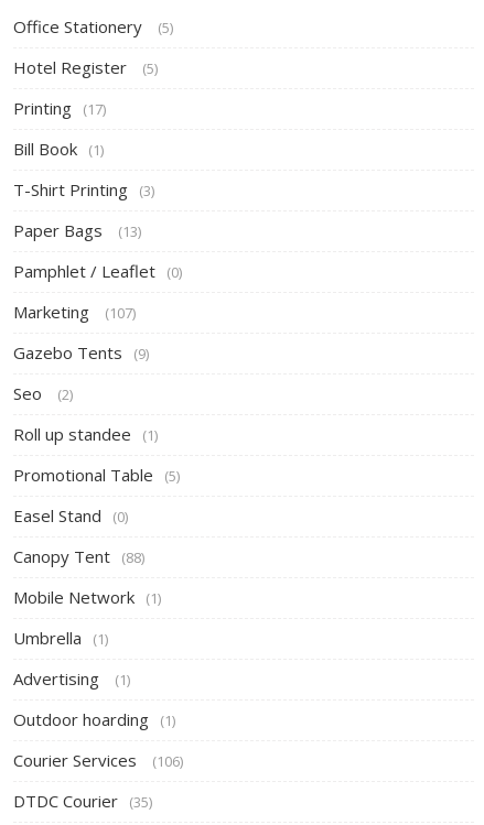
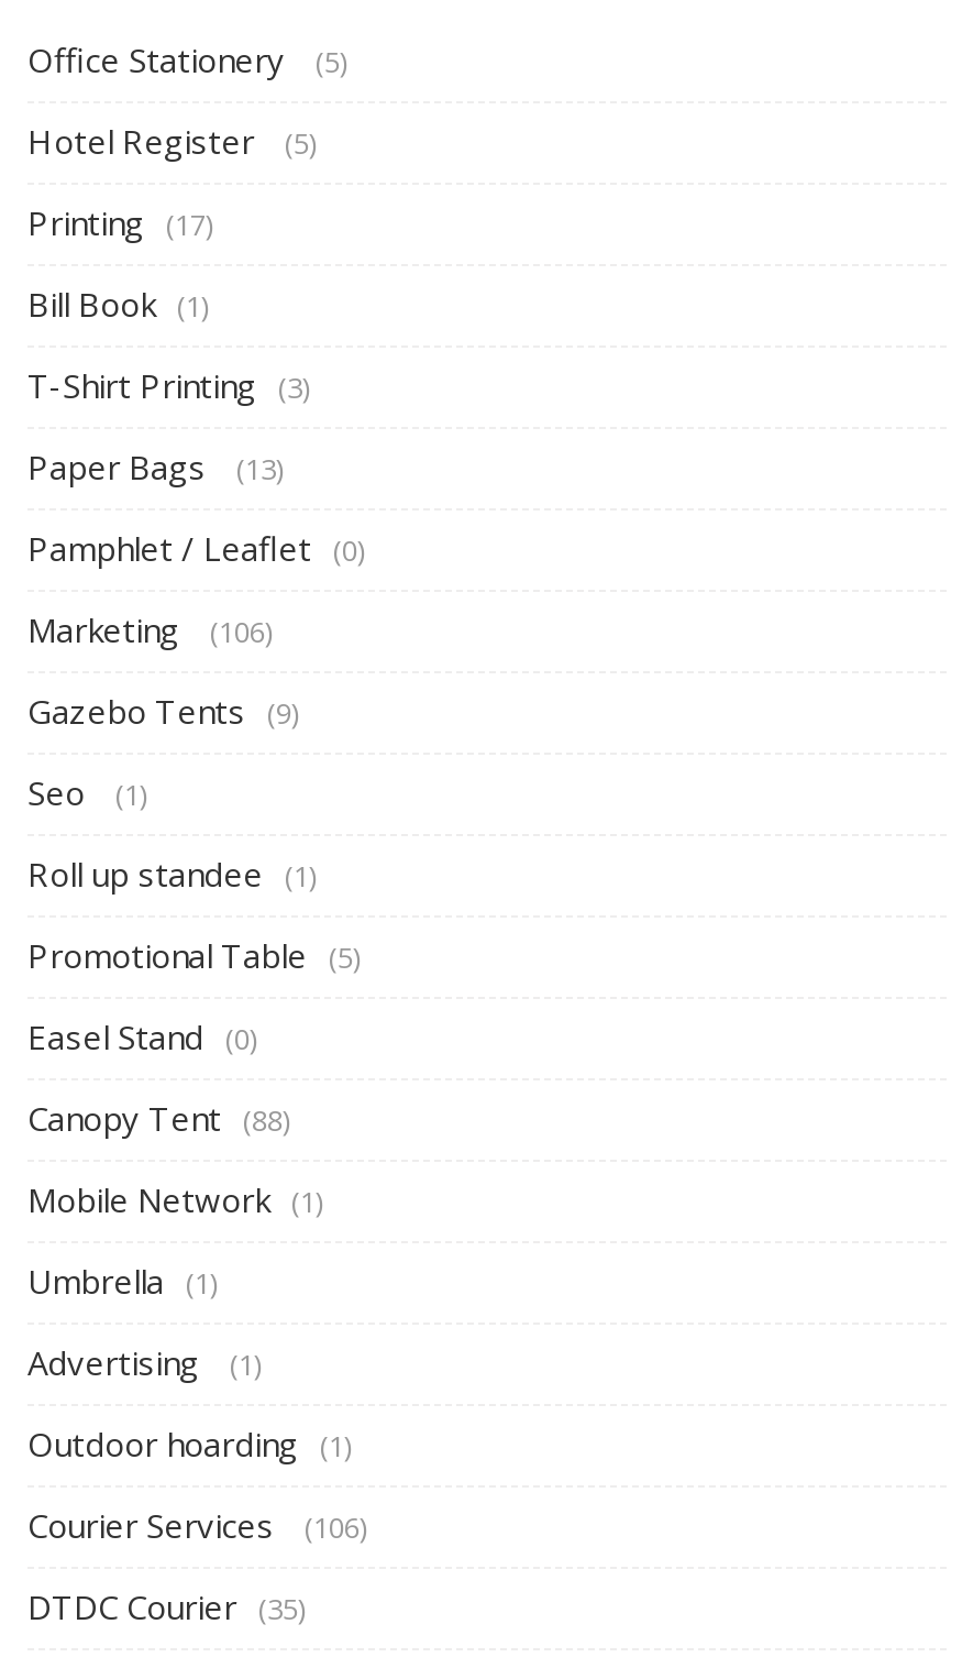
[13,301,136,323] Marketing (107) -> [27,608,272,652] Marketing (106)
[13,383,73,405] Seo (2) -> [27,771,146,815] Seo (1)

